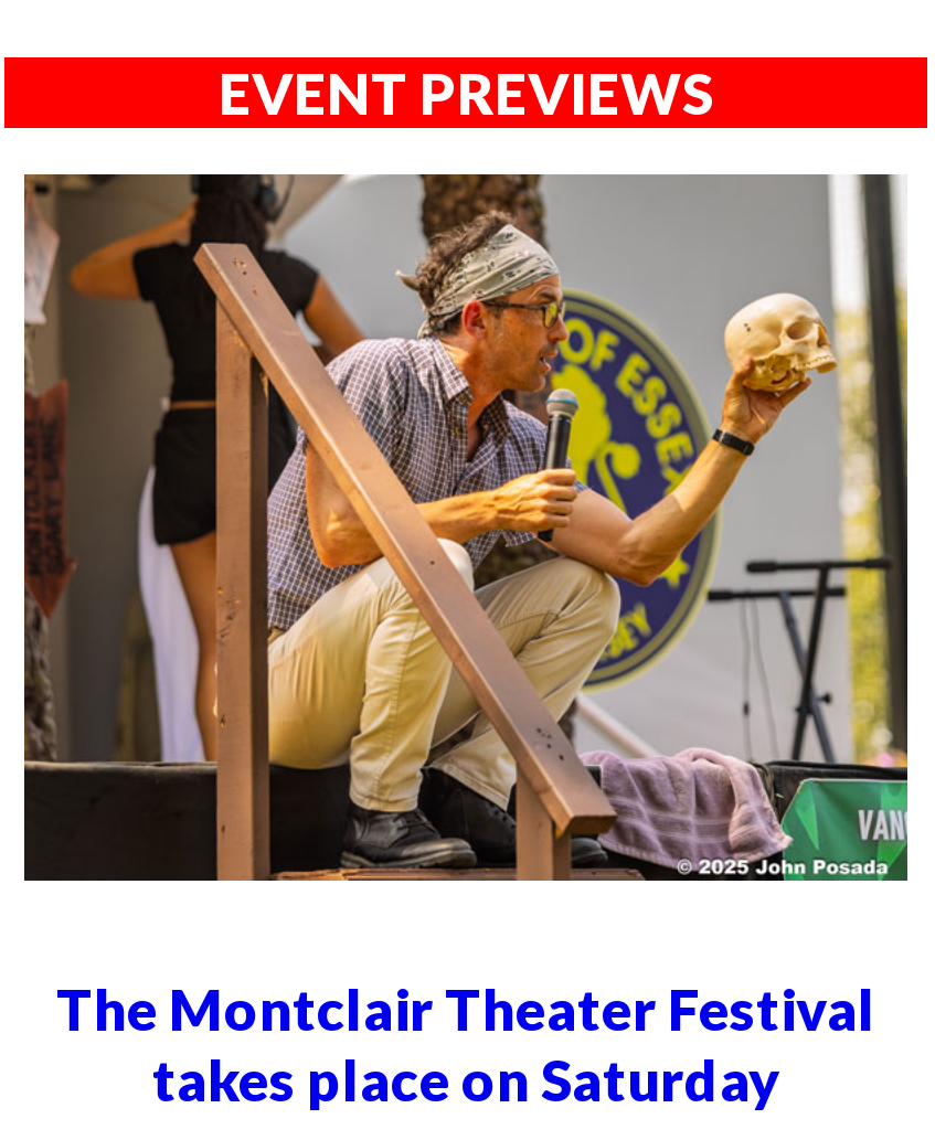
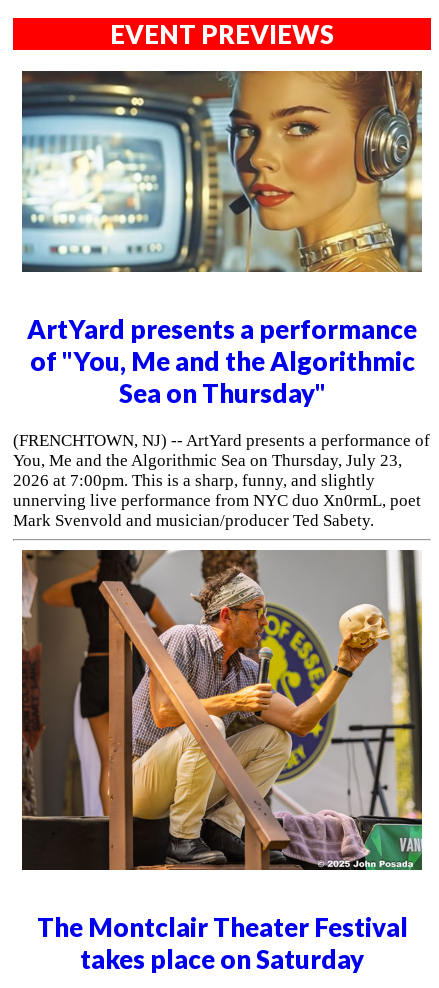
none -> [13,314,430,530] ArtYard presents a performance | of "You, Me and the Algorithmic | Sea on Thursday" | (FRENCHTOWN, NJ) -- ArtYard presents a performance of | You, Me and the Algorithmic Sea on Thursday, July 23, | 2026 at 7:00pm. This is a sharp, funny, and slightly | unnerving live performance from NYC duo Xn0rmL, poet | Mark Svenvold and musician/producer Ted Sabety.
none -> [21,70,423,273] [image]

